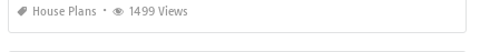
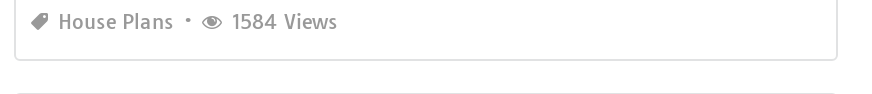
[129,4,188,19] 1499 Views -> [232,8,338,34] 1584 Views

